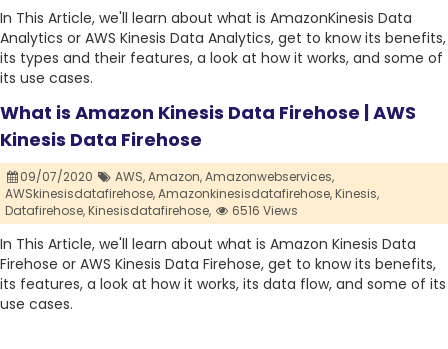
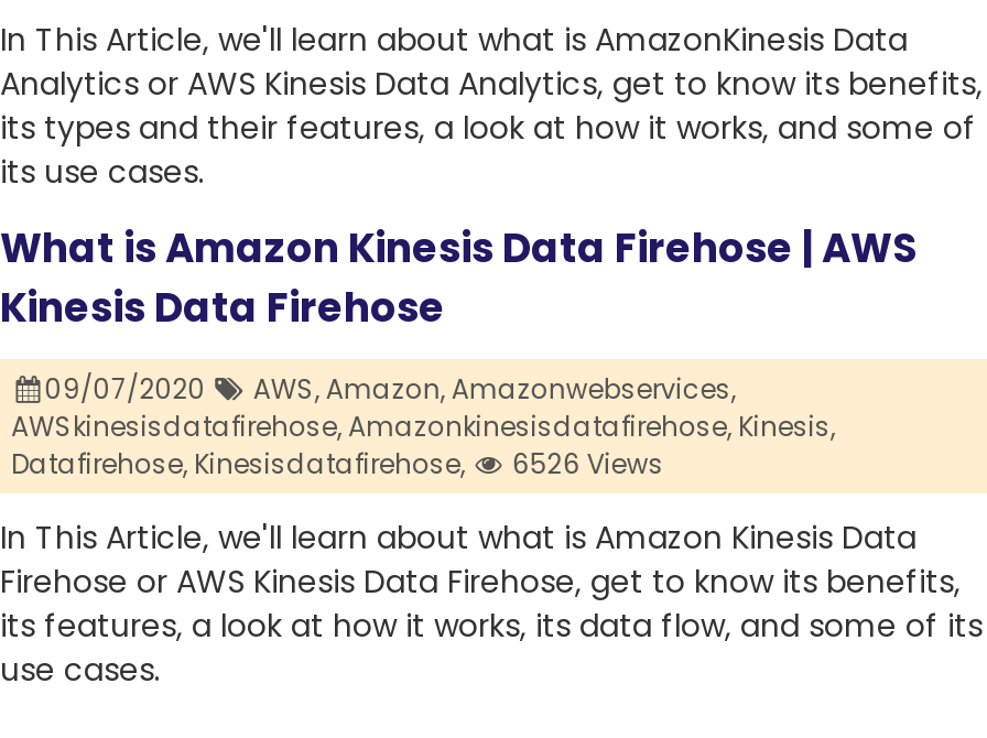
[5,202,298,219] Datafirehose, Kinesisdatafirehose, 6516 Views -> [11,446,664,483] Datafirehose, Kinesisdatafirehose, 6526 Views

